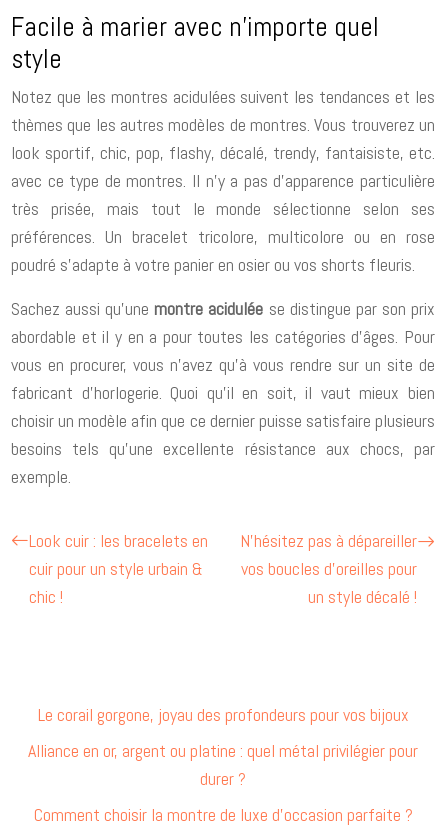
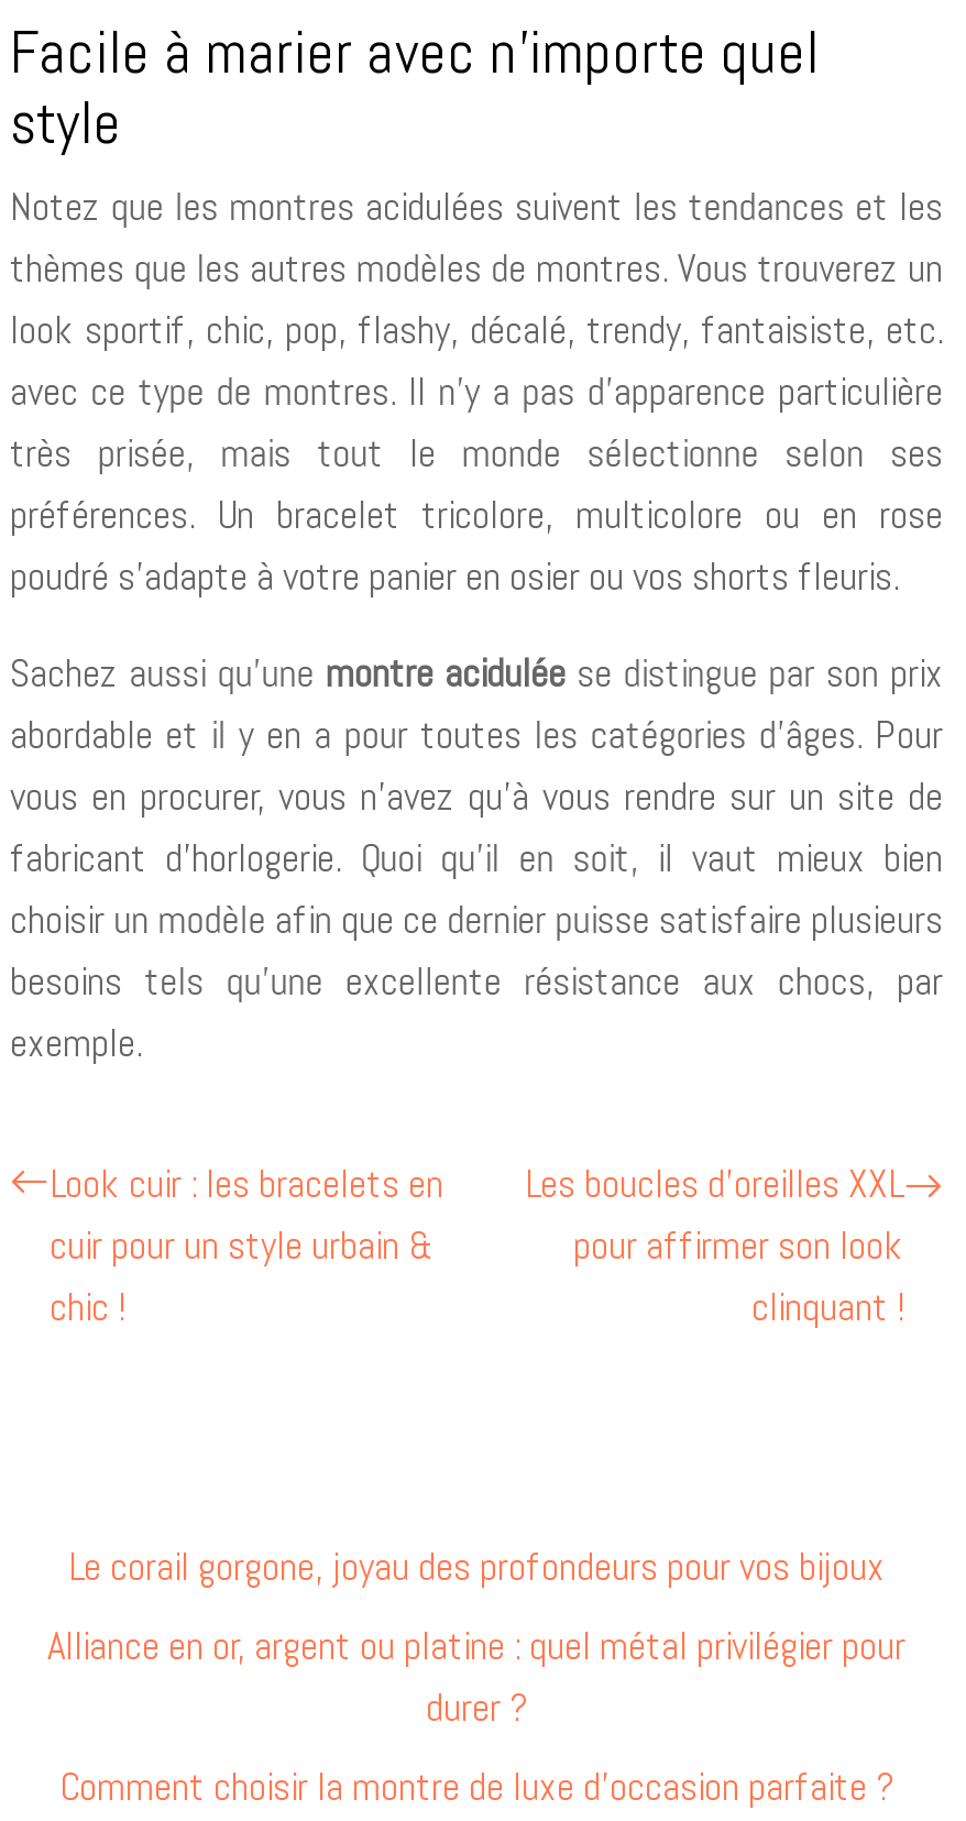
[240,529,417,608] N’hésitez pas à dépareiller | vos boucles d’oreilles pour | un style décalé ! -> [525,1158,903,1331] Les boucles d’oreilles XXL | pour affirmer son look | clinquant !

